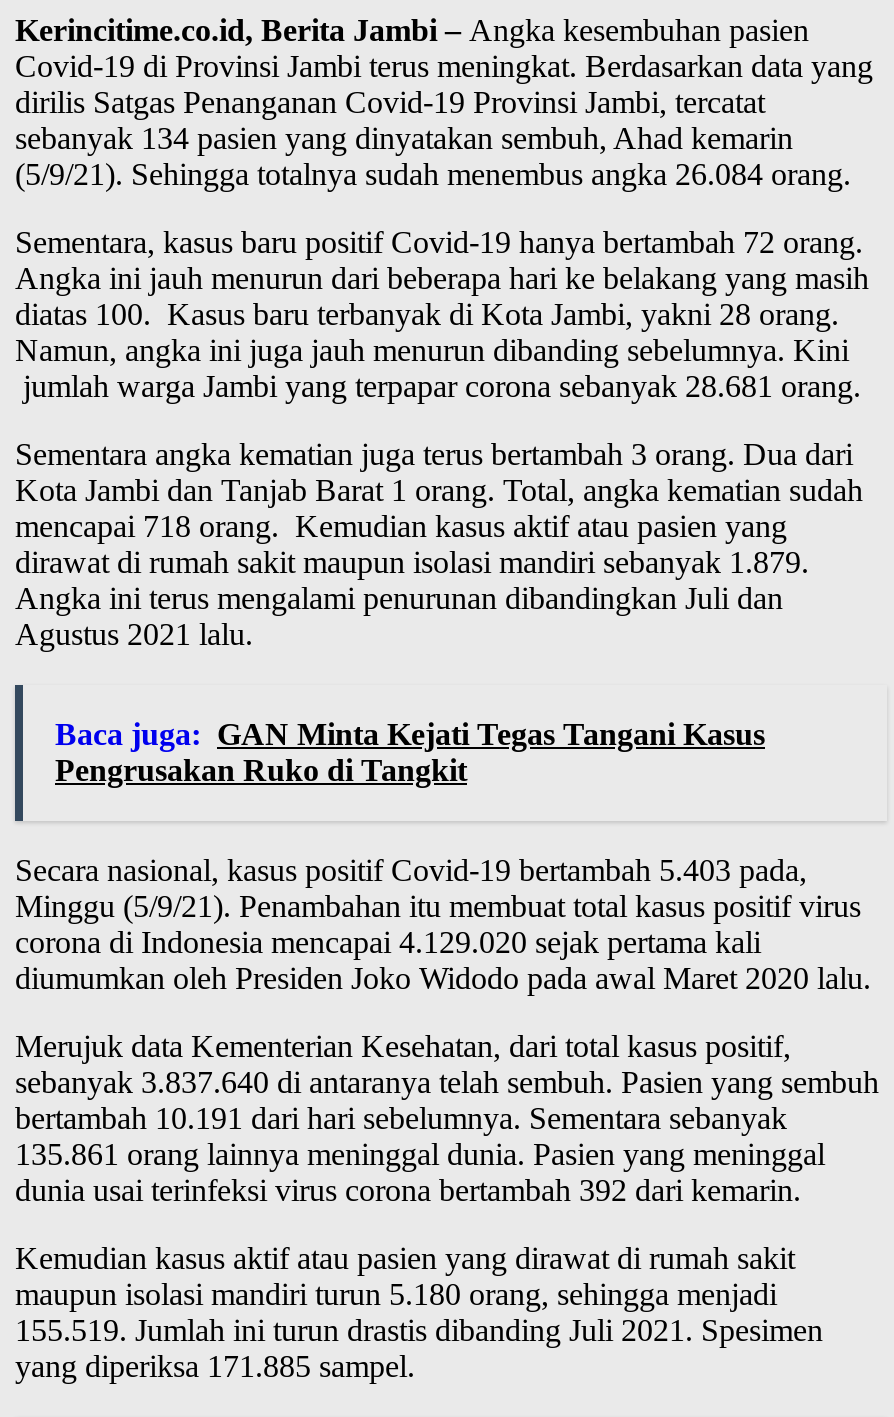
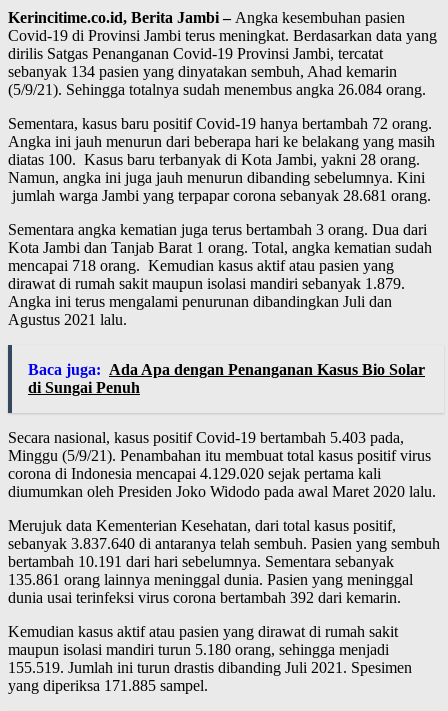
[55,717,765,787] Baca juga: GAN Minta Kejati Tegas Tangani Kasus | Pengrusakan Ruko di Tangkit -> [28,361,425,396] Baca juga: Ada Apa dengan Penanganan Kasus Bio Solar | di Sungai Penuh

